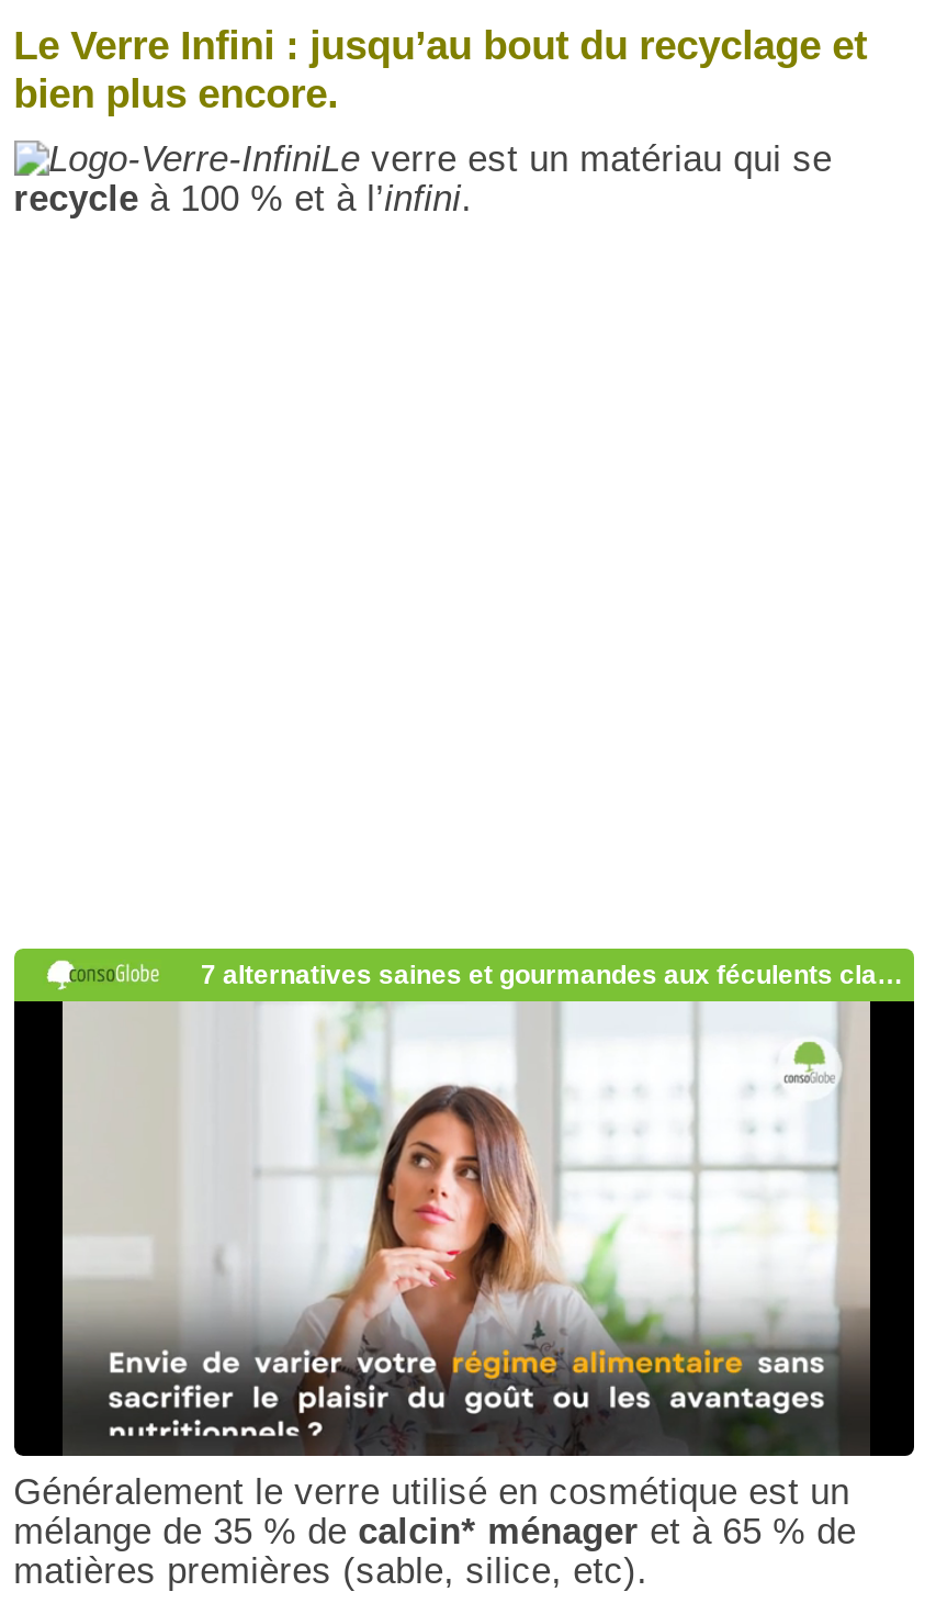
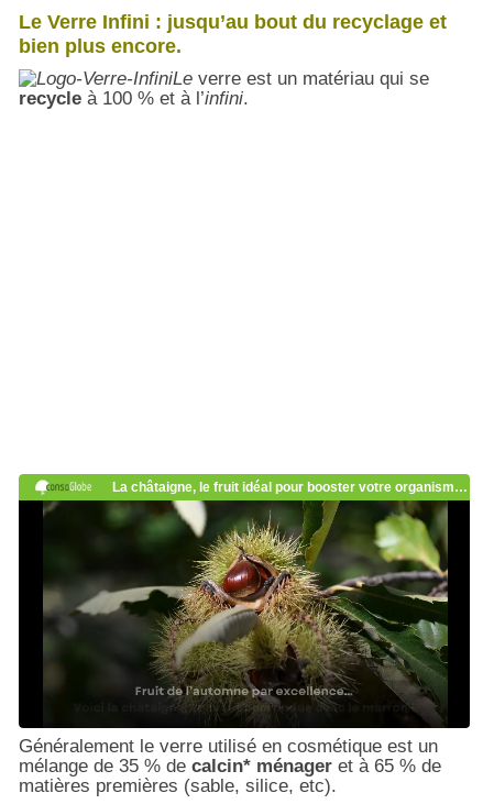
[60,962,881,1456] [image] -> [43,478,454,728] [image]

